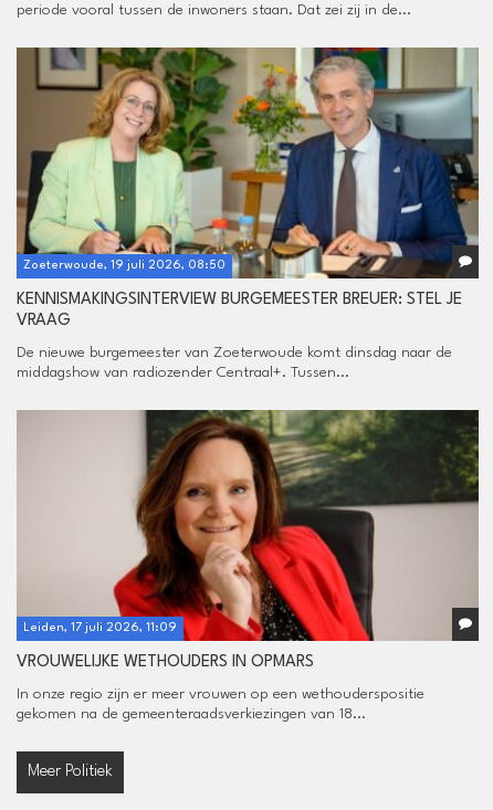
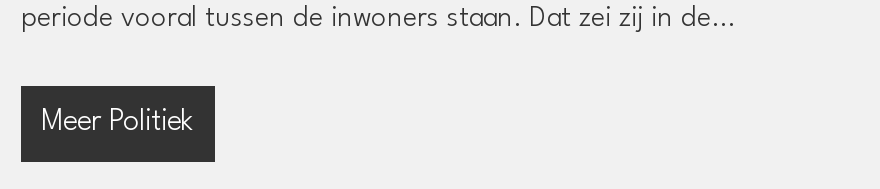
[15,46,480,380] [image] | Zoeterwoude, 19 juli 2026, 08:50 | KENNISMAKINGSINTERVIEW BURGEMEESTER BREUER: STEL JE | VRAAG | De nieuwe burgemeester van Zoeterwoude komt dinsdag naar de | middagshow van radiozender Centraal+. Tussen... -> none
[17,409,480,722] [image] | Leiden, 17 juli 2026, 11:09 | VROUWELIJKE WETHOUDERS IN OPMARS | In onze regio zijn er meer vrouwen op een wethouderspositie | gekomen na de gemeenteraadsverkiezingen van 18... -> none

